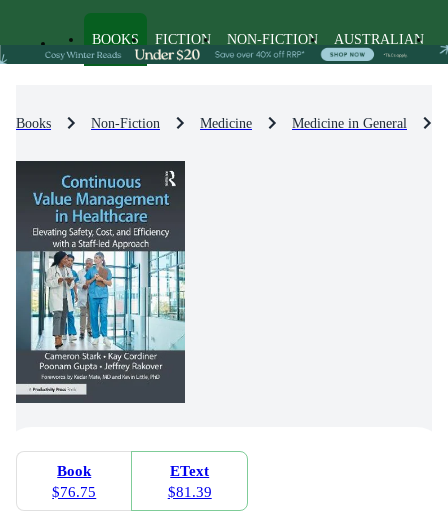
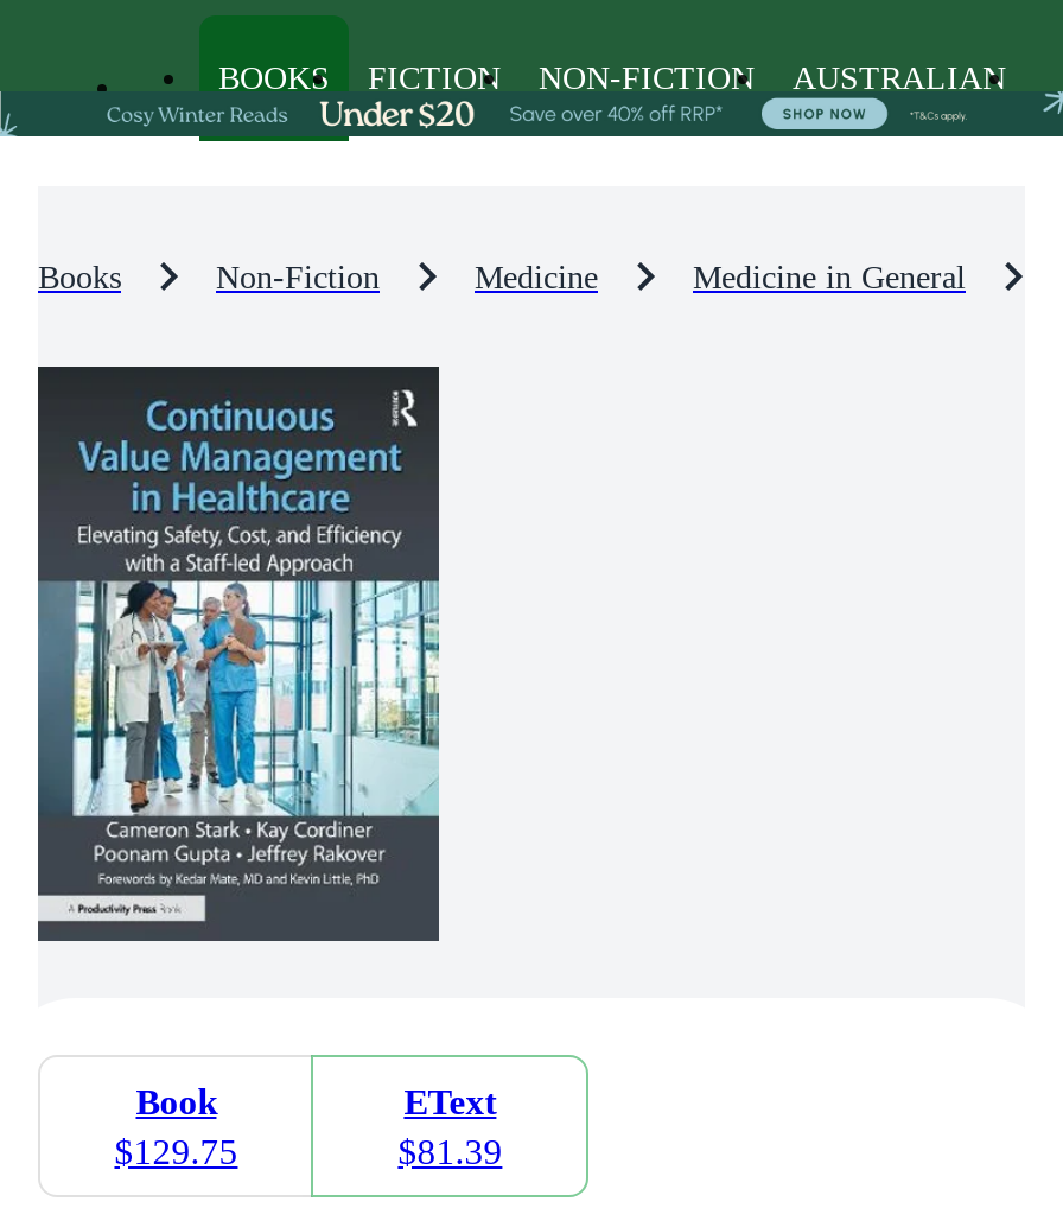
[52,483,96,500] $76.75 -> [114,1131,238,1171] $129.75

